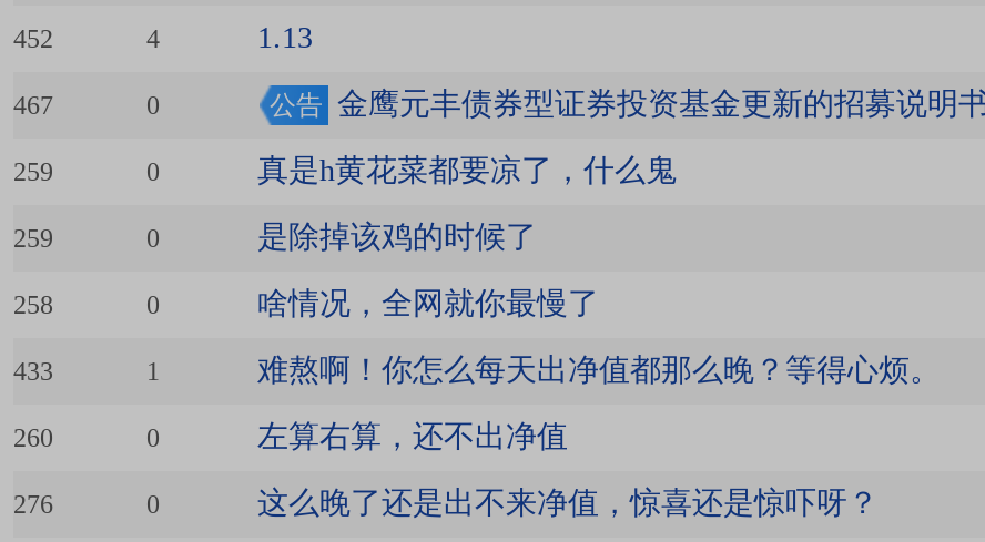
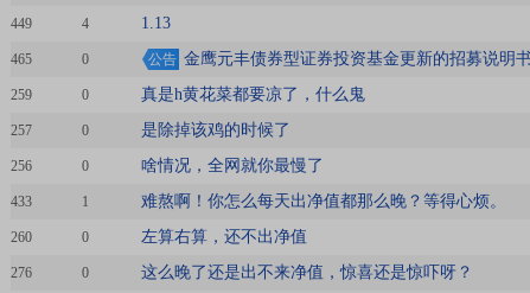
[13,23,53,54] 452 -> [11,15,32,32] 449
[13,90,53,121] 467 -> [11,51,32,68] 465
[13,223,53,254] 259 -> [11,122,32,139] 257
[13,289,53,320] 258 -> [11,158,32,174] 256

